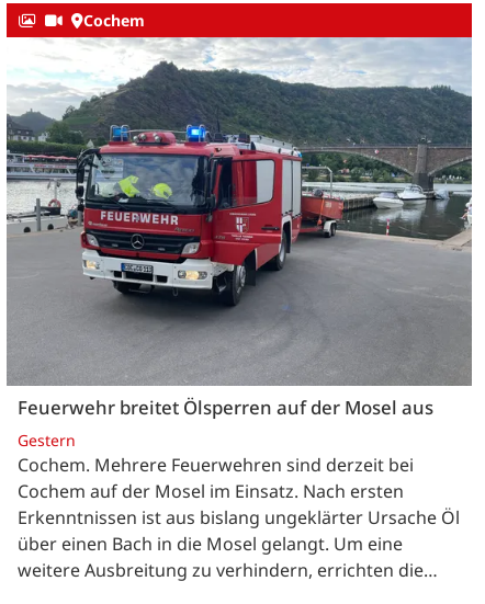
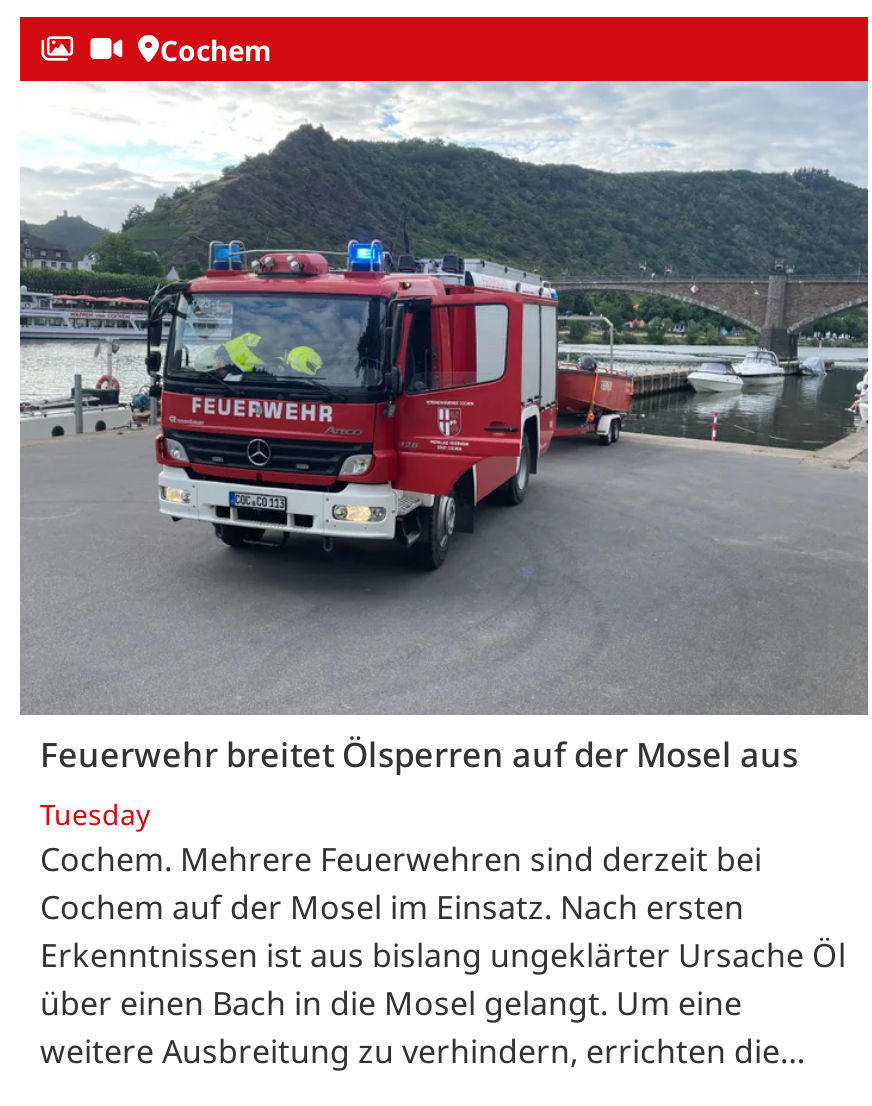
[18,429,76,450] Gestern -> [40,795,150,833] Tuesday

